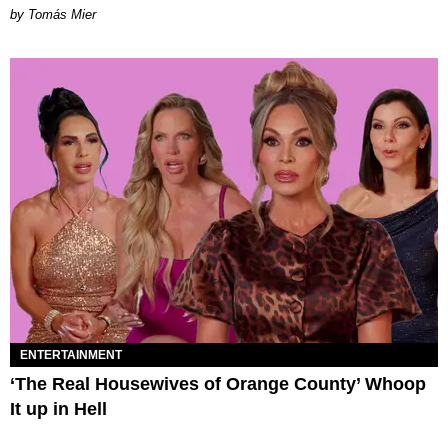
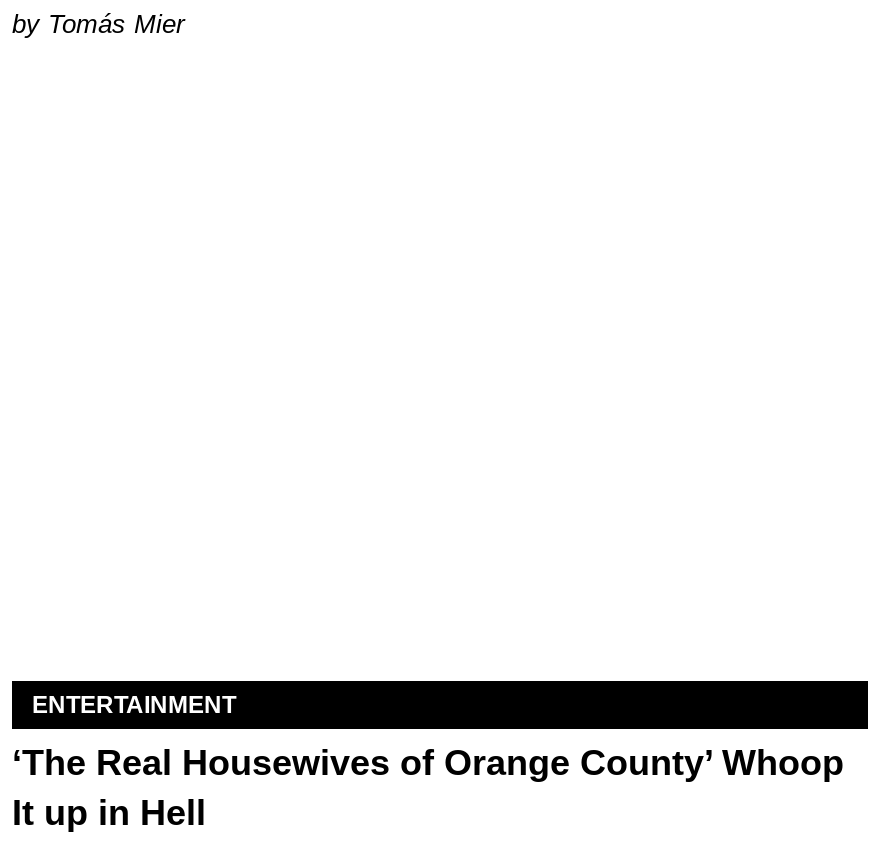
[9,57,439,344] [image] -> none

